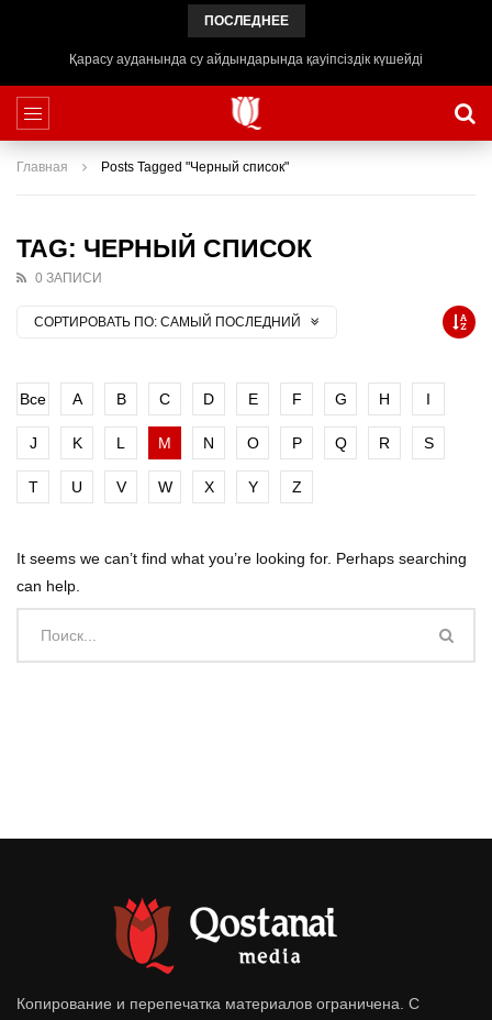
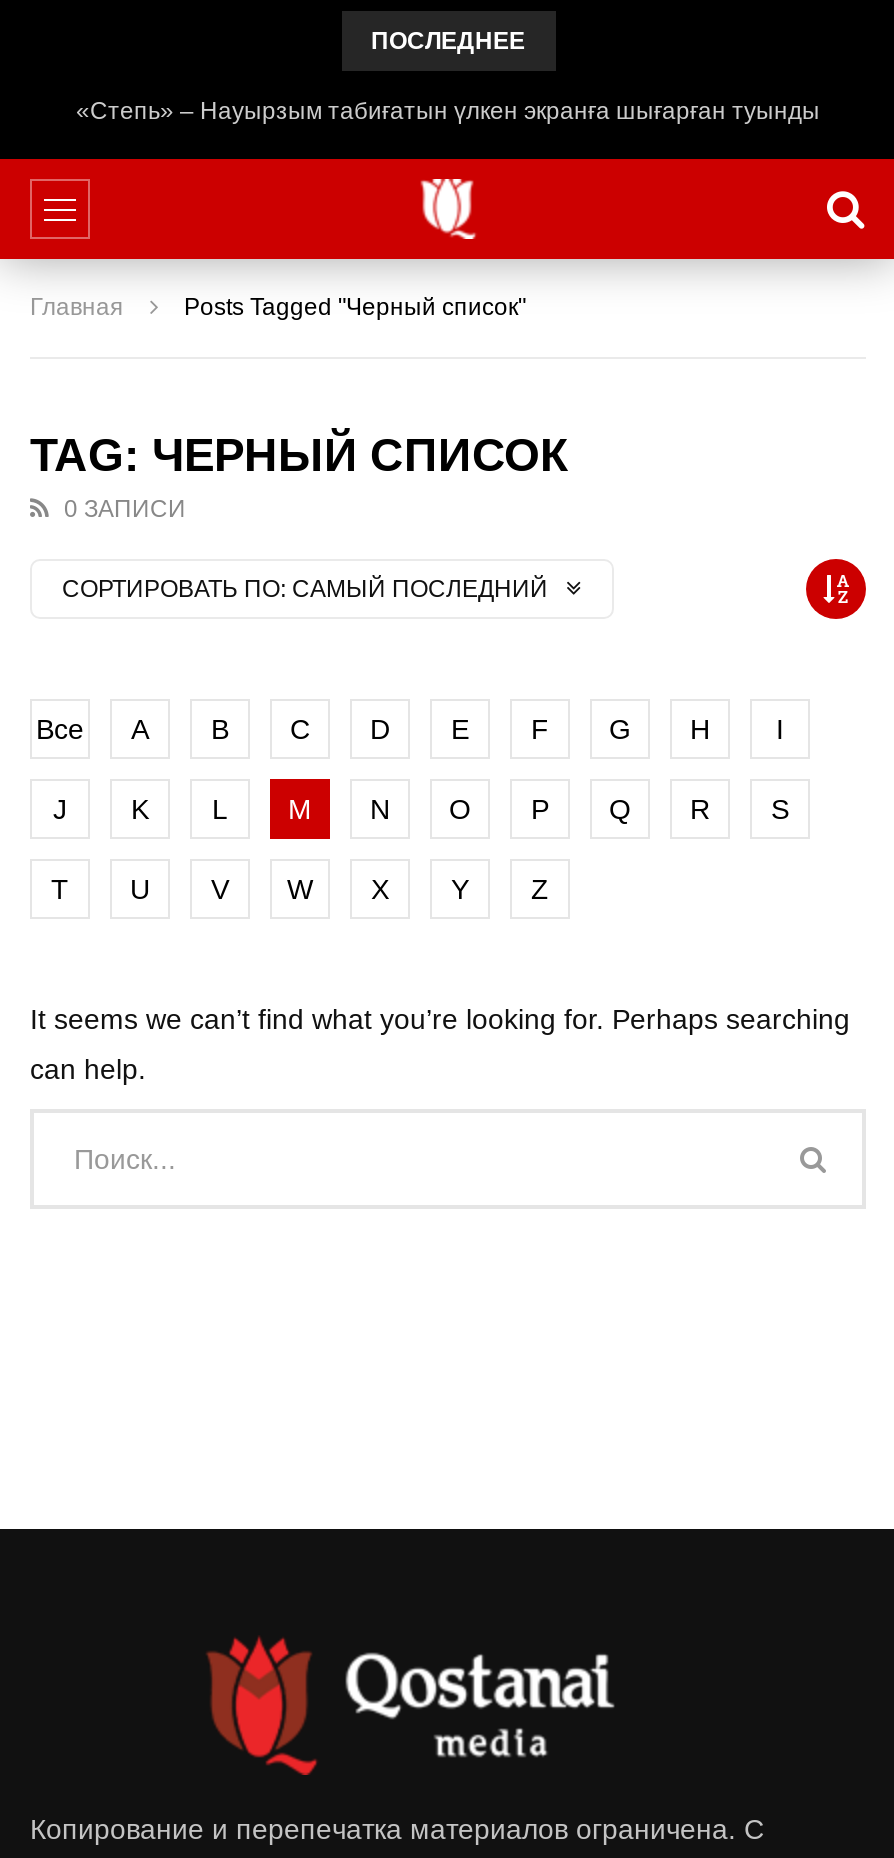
[69,52,423,67] Қарасу ауданында су айдындарында қауіпсіздік күшейді -> [76,97,820,125] «Степь» – Науырзым табиғатын үлкен экранға шығарған туынды

